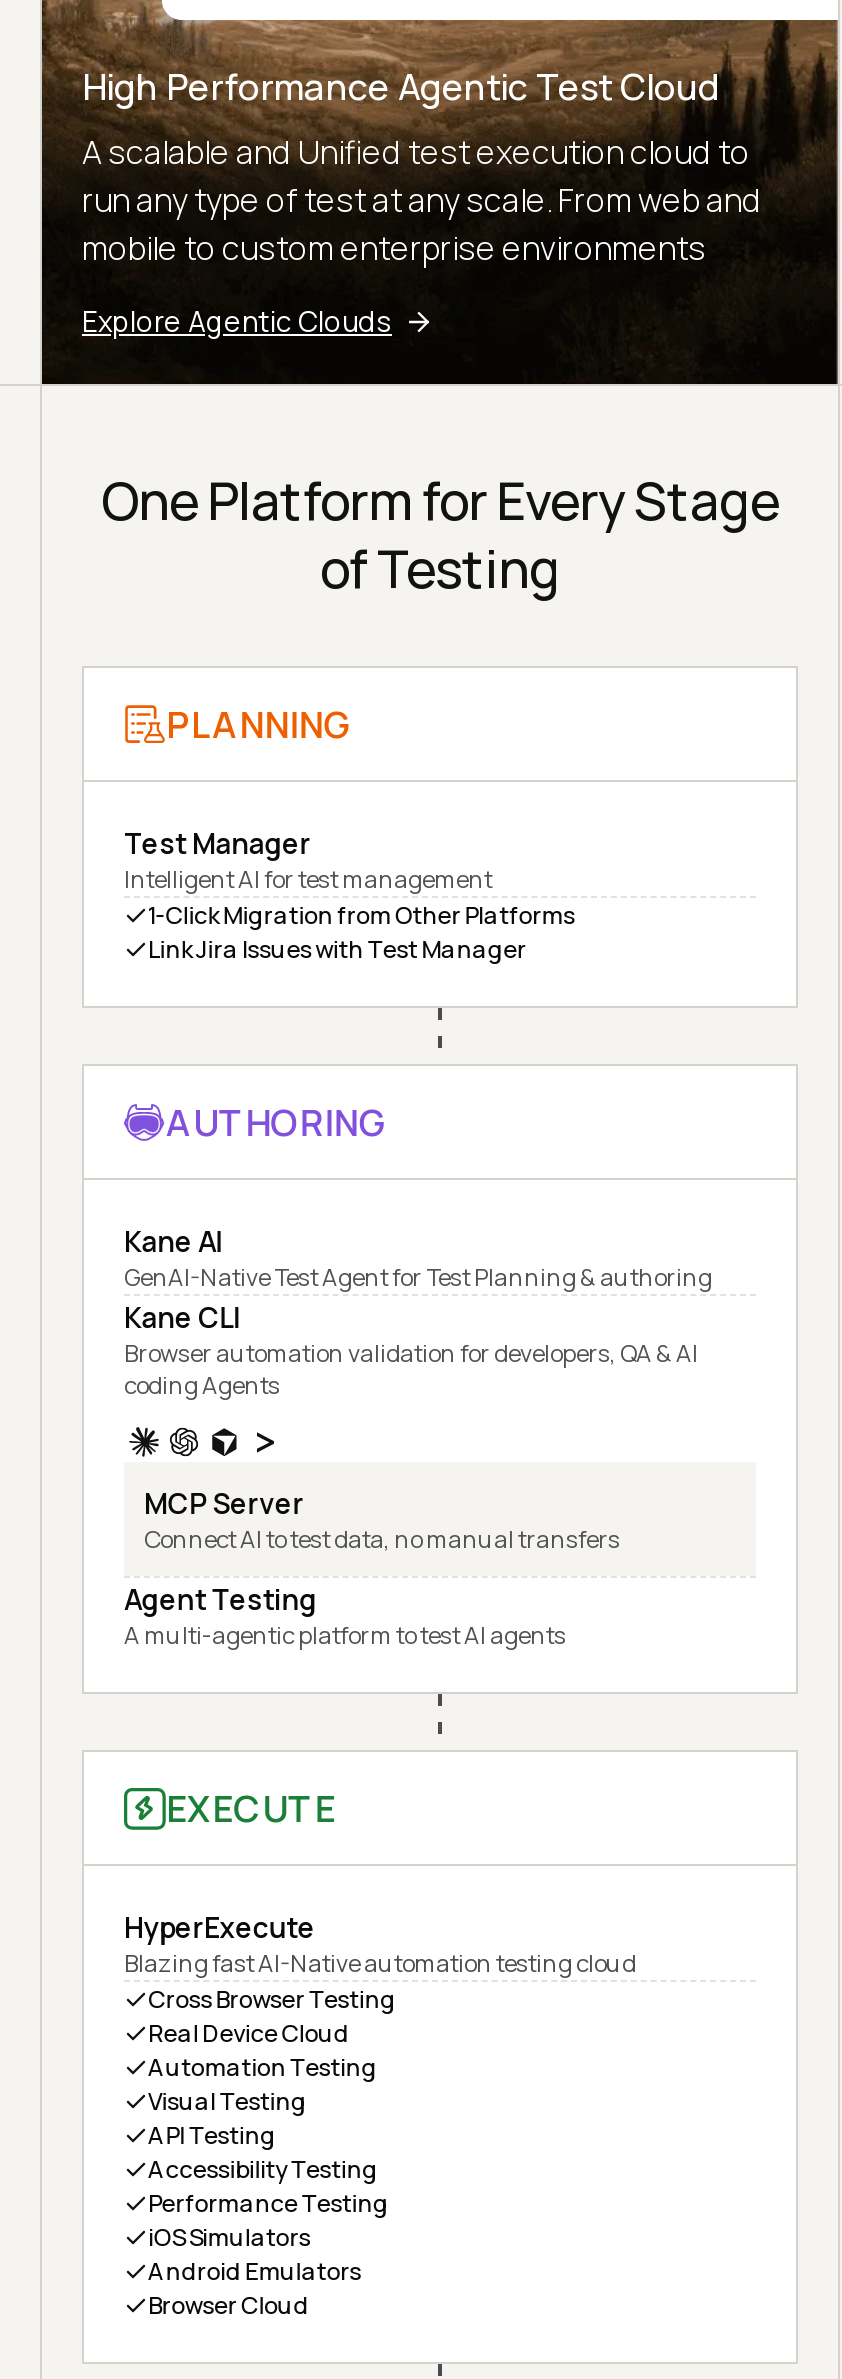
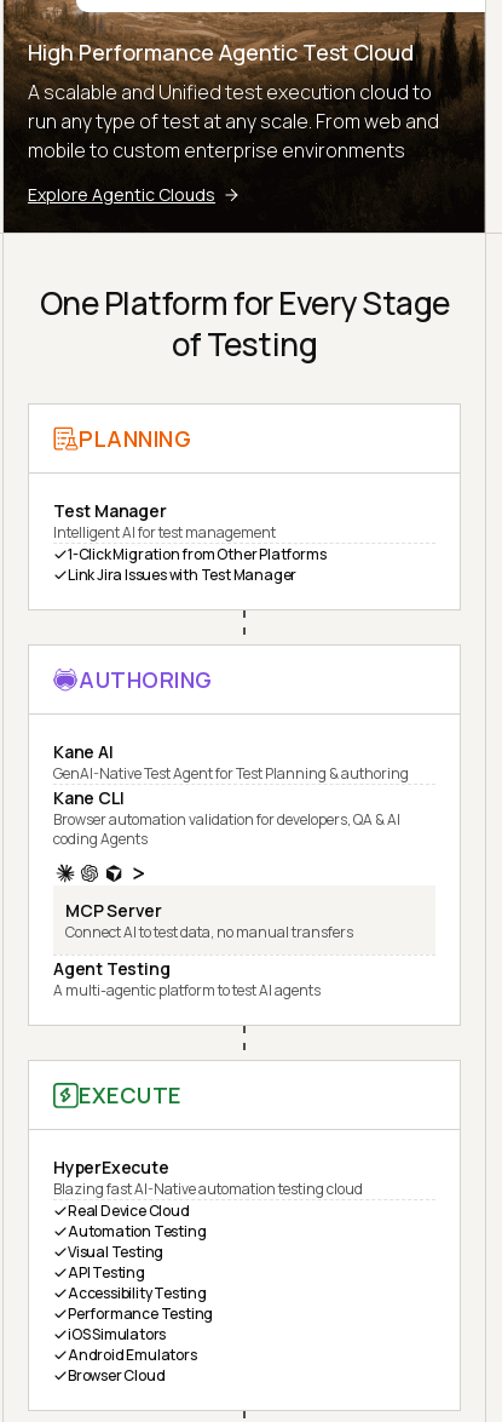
[148,1982,396,2016] Cross Browser Testing -> none

